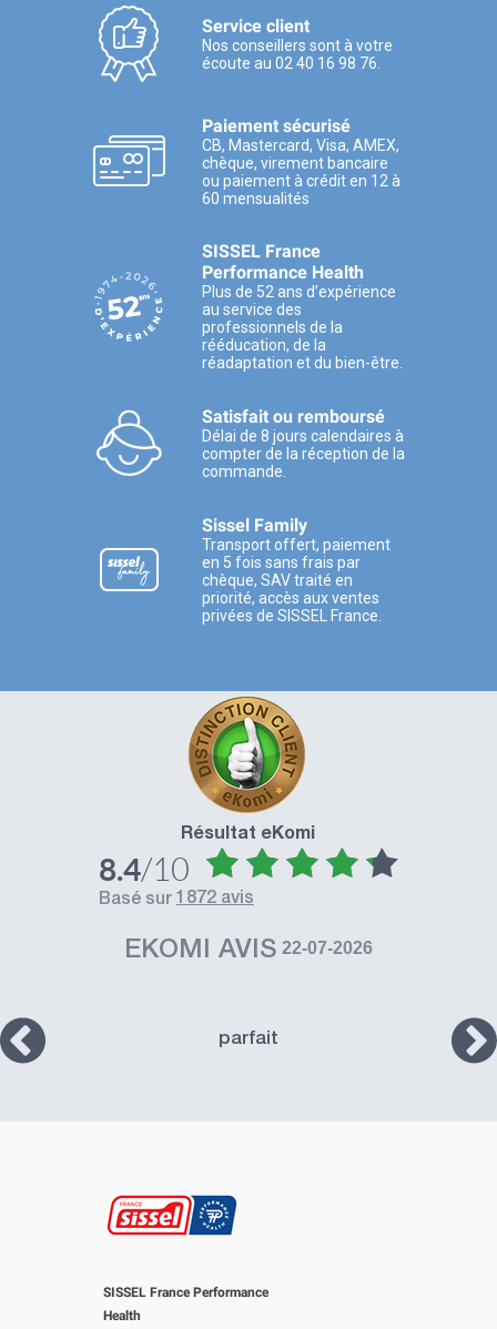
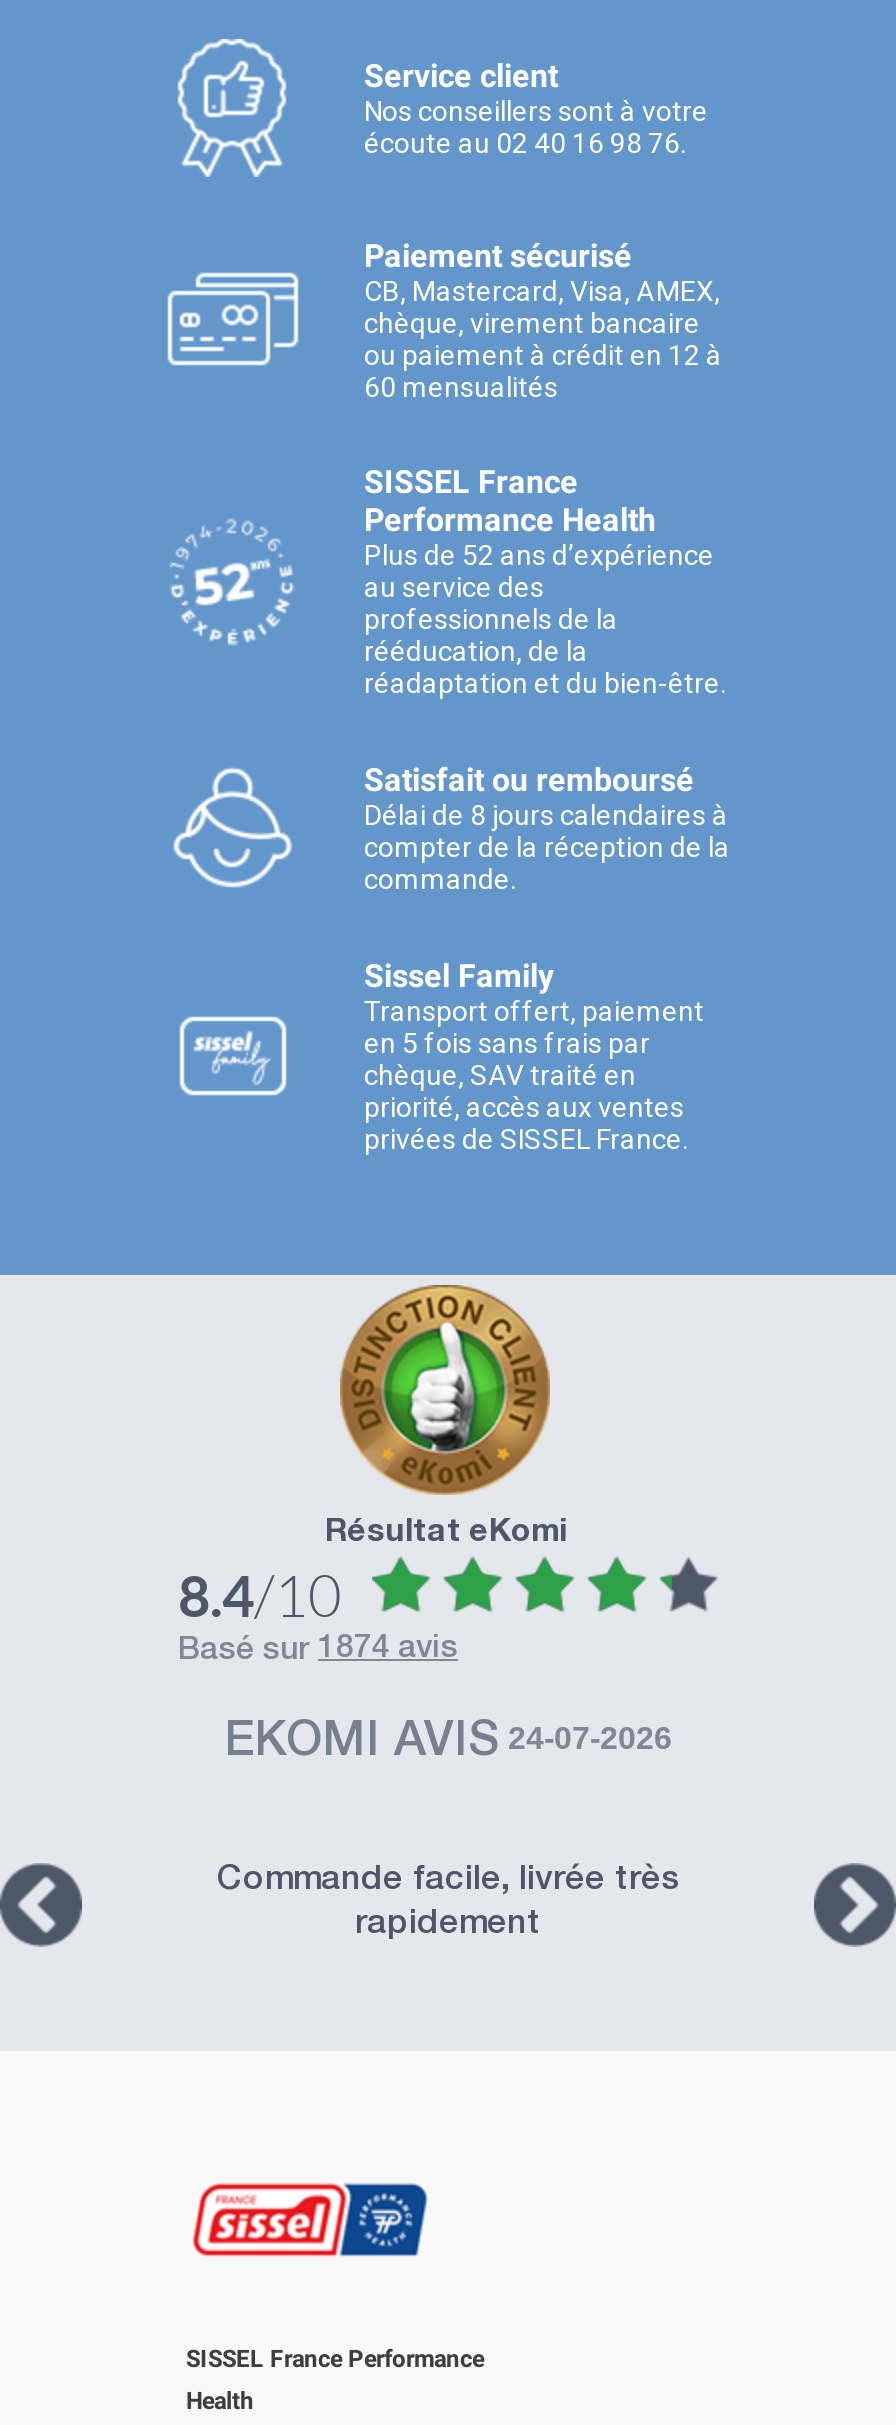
[111,891,254,910] basé sur 1872 avis -> [200,1635,458,1669] basé sur 1874 avis
[124,939,373,965] EKOMI AVIS 22-07-2026 -> [224,1721,672,1769] EKOMI AVIS 24-07-2026
[219,1031,278,1050] parfait -> [217,1865,679,1943] Commande facile, livrée très | rapidement

